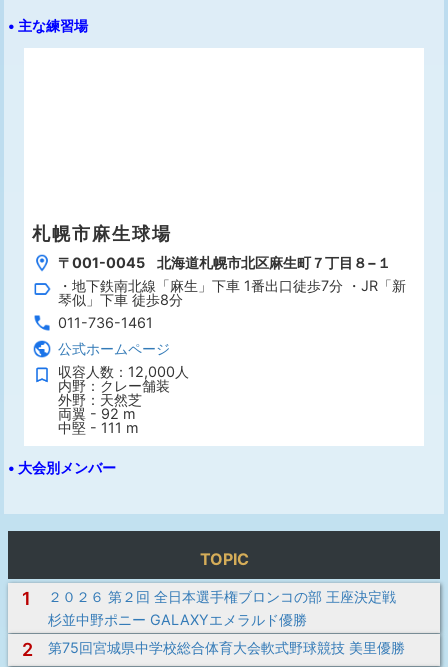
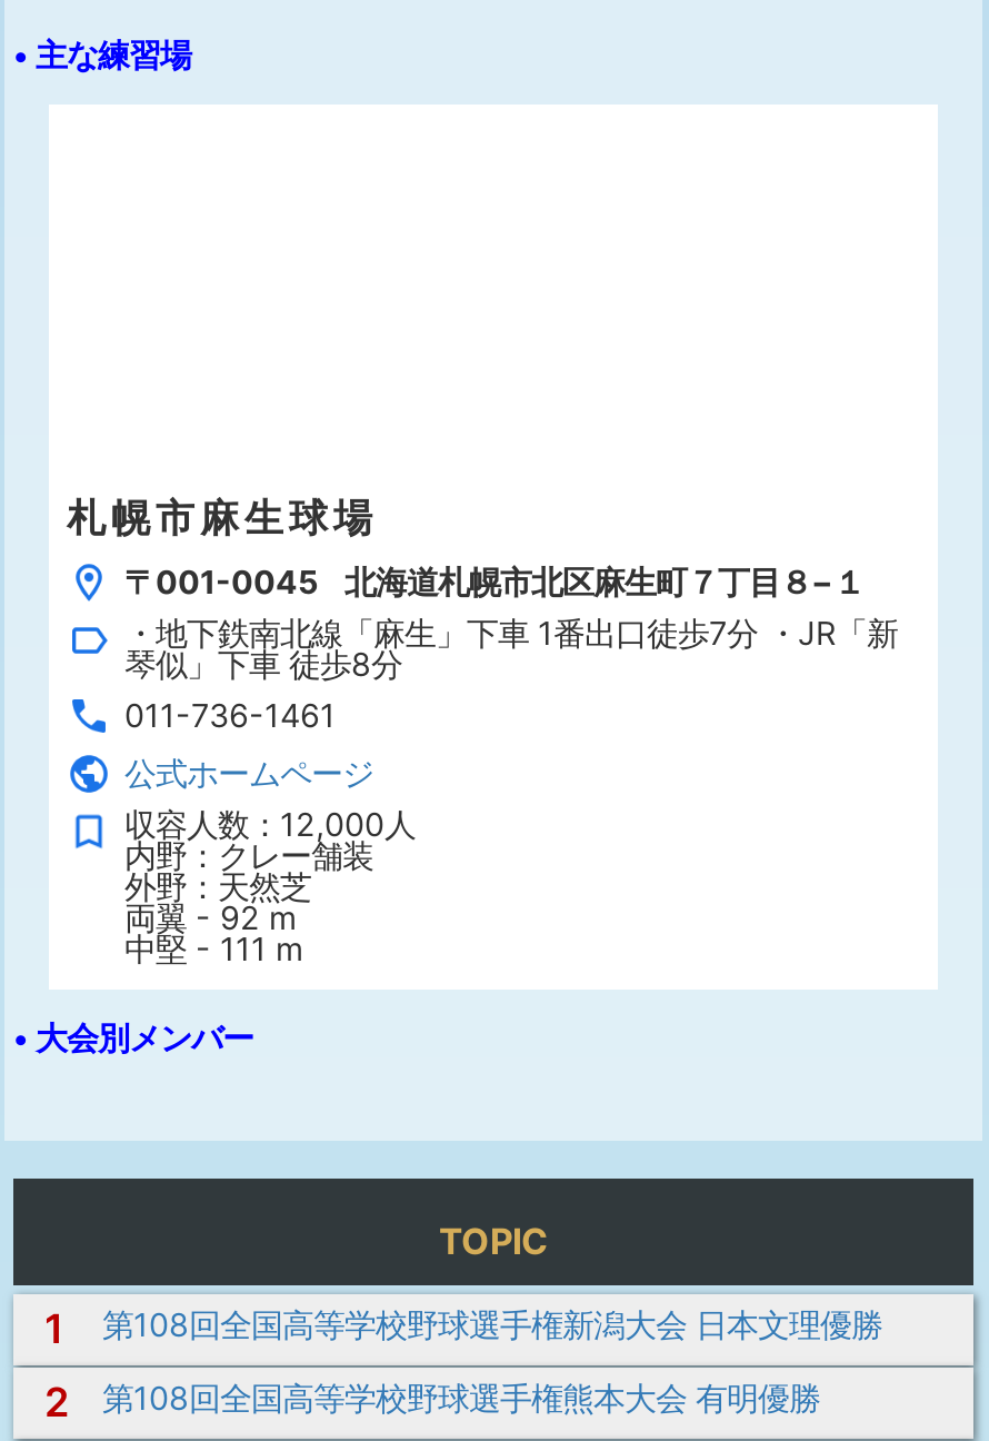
[48,588,396,628] ２０２６ 第２回 全日本選手権ブロンコの部 王座決定戦 | 杉並中野ポニー GALAXYエメラルド優勝 -> [102,1305,882,1343] 第108回全国高等学校野球選手権新潟大会 日本文理優勝
[48,639,405,656] 第75回宮城県中学校総合体育大会軟式野球競技 美里優勝 -> [102,1379,820,1417] 第108回全国高等学校野球選手権熊本大会 有明優勝

